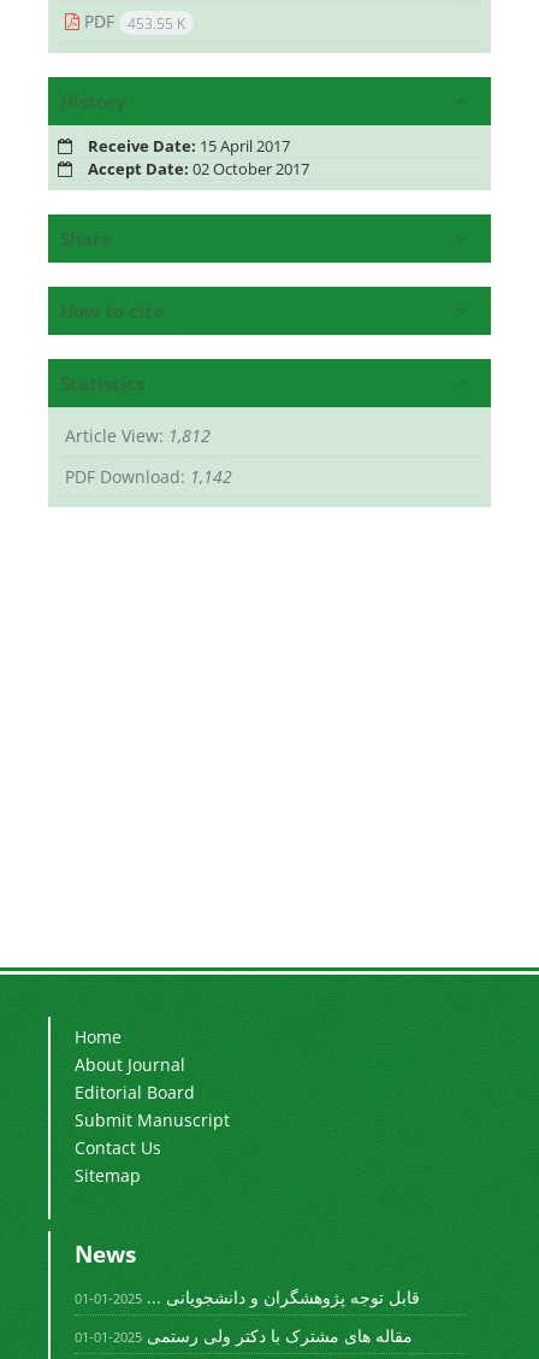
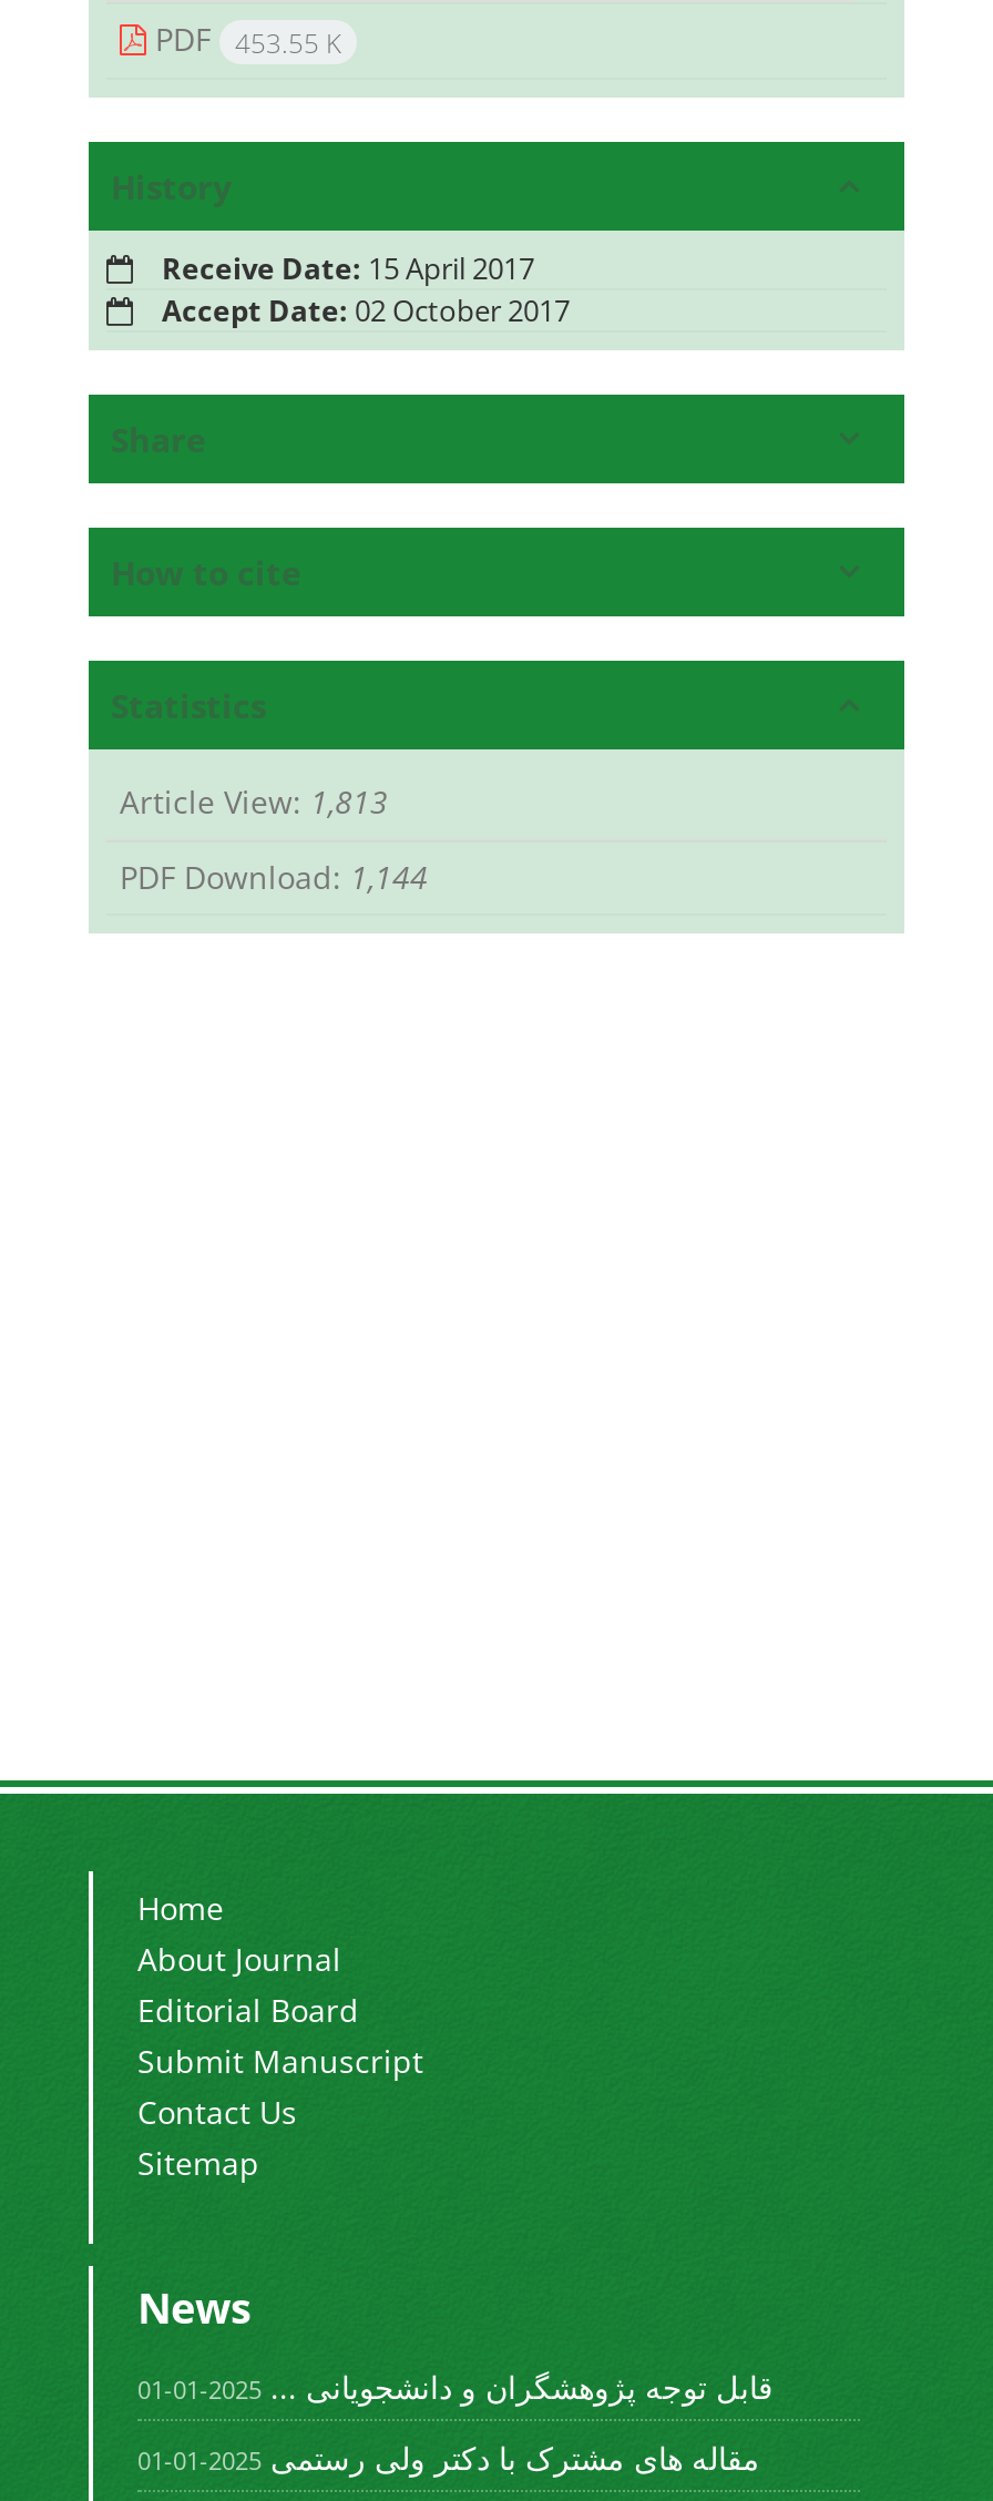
[65,424,211,447] Article View: 1,812 -> [120,781,388,823] Article View: 1,813
[65,465,232,488] PDF Download: 1,142 -> [120,857,428,899] PDF Download: 1,144

